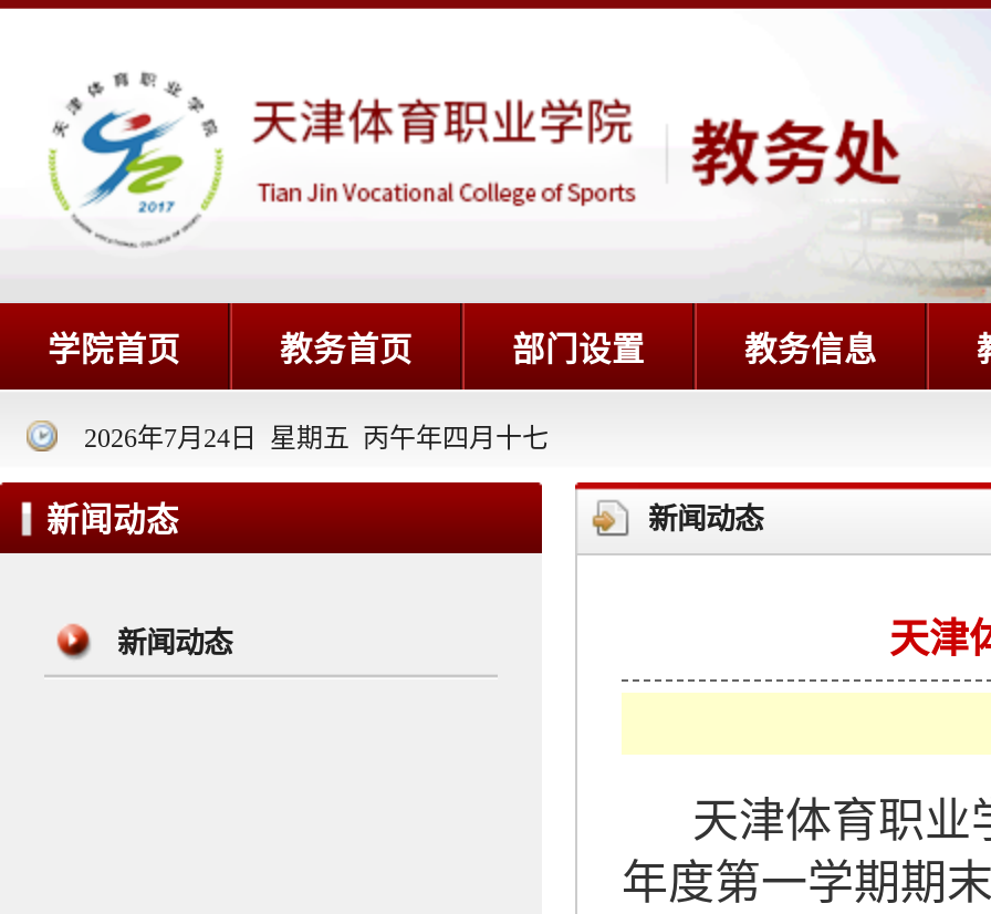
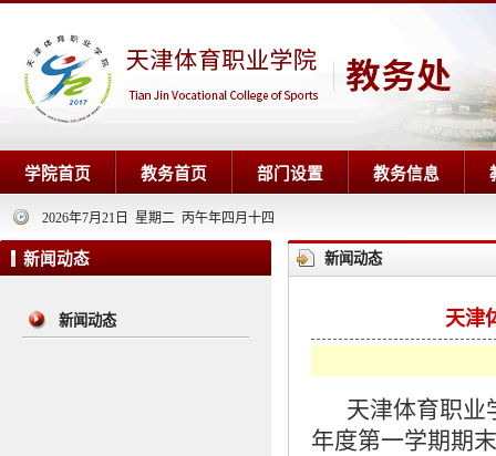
[84,423,549,454] 2026年7月24日 星期五 丙午年四月十七 -> [42,210,275,226] 2026年7月21日 星期二 丙午年四月十四

